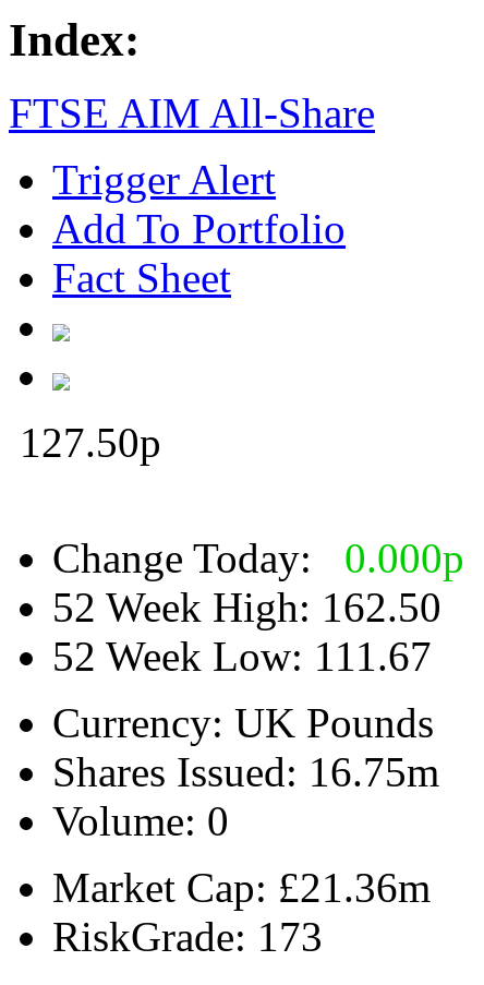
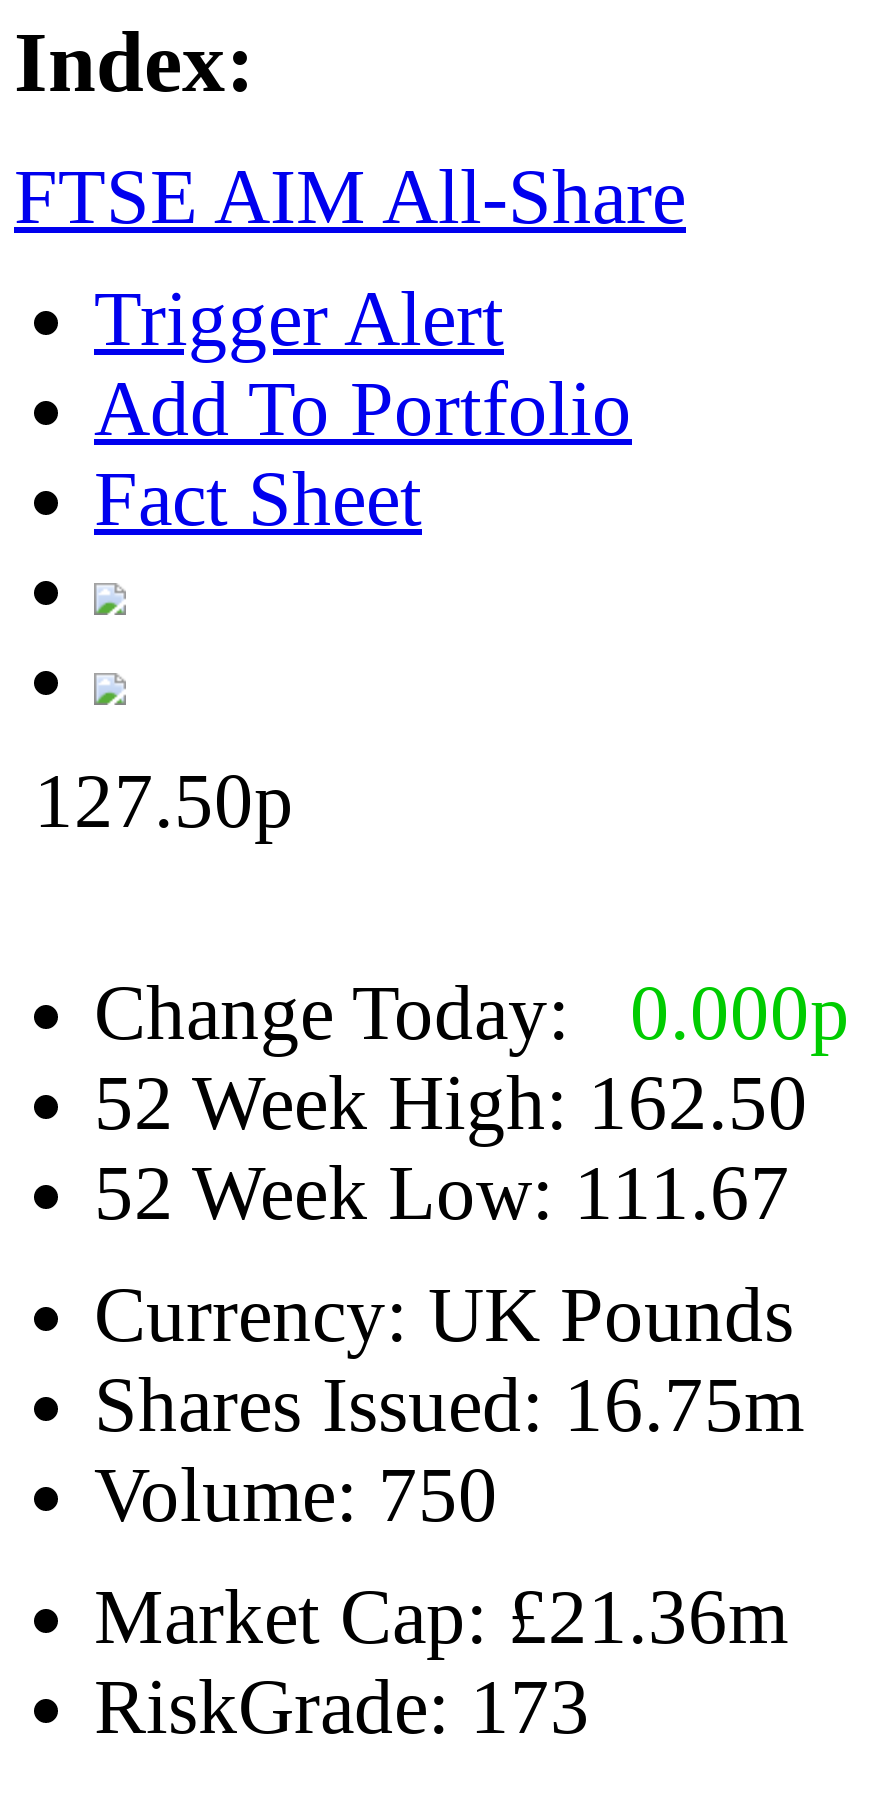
[52,797,229,844] Volume: 0 -> [94,1451,498,1537] Volume: 750

